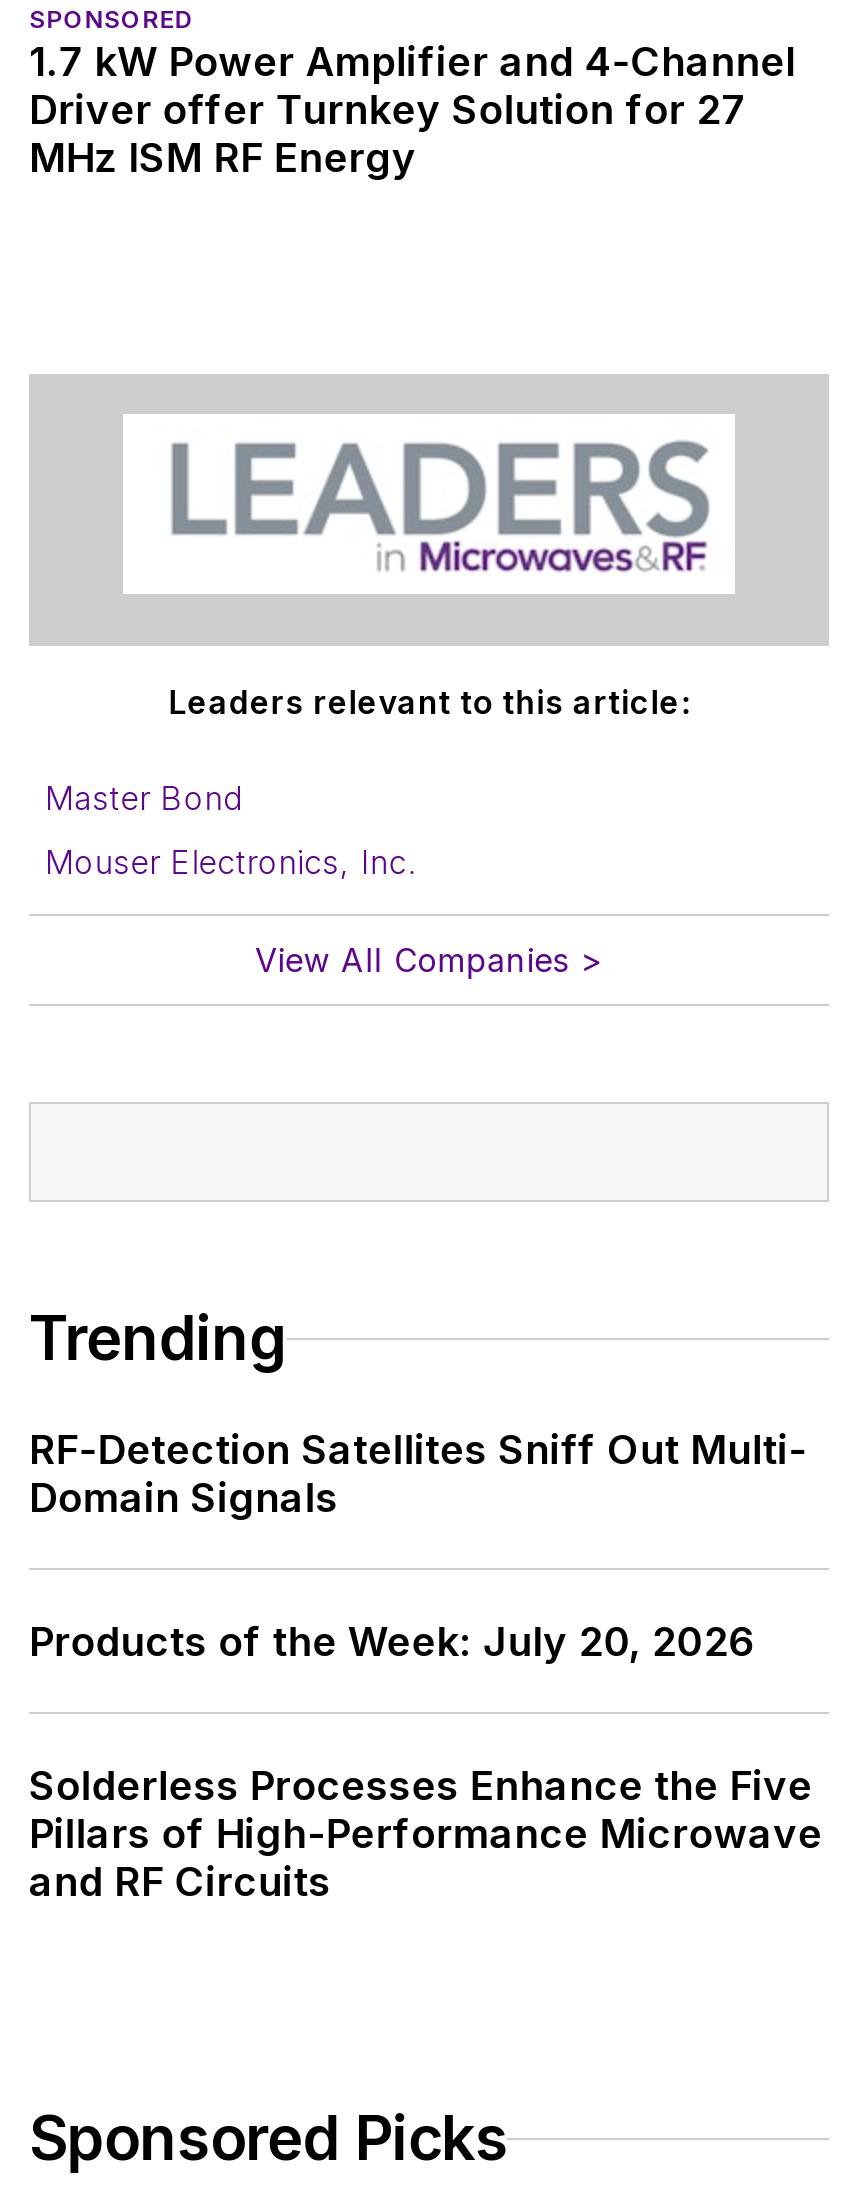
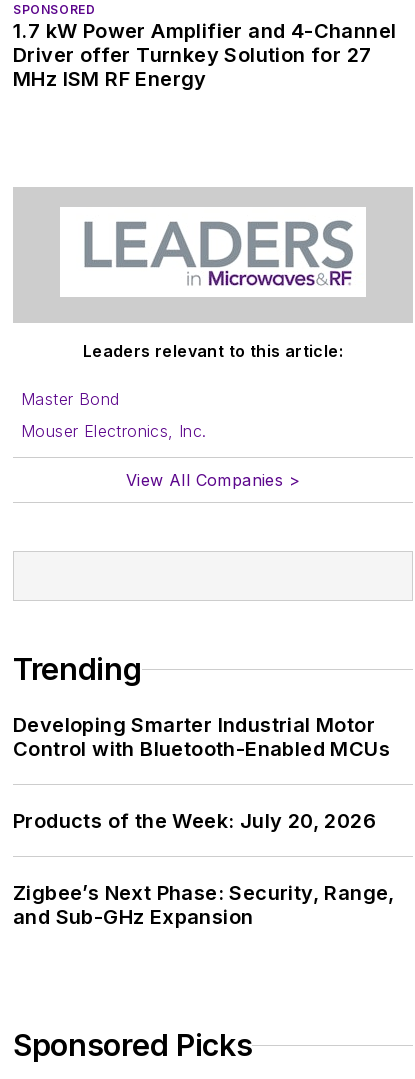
[29,1426,807,1522] RF-Detection Satellites Sniff Out Multi- | Domain Signals -> [13,713,390,761] Developing Smarter Industrial Motor | Control with Bluetooth-Enabled MCUs
[29,1762,823,1906] Solderless Processes Enhance the Five | Pillars of High-Performance Microwave | and RF Circuits -> [13,881,395,929] Zigbee’s Next Phase: Security, Range, | and Sub-GHz Expansion

